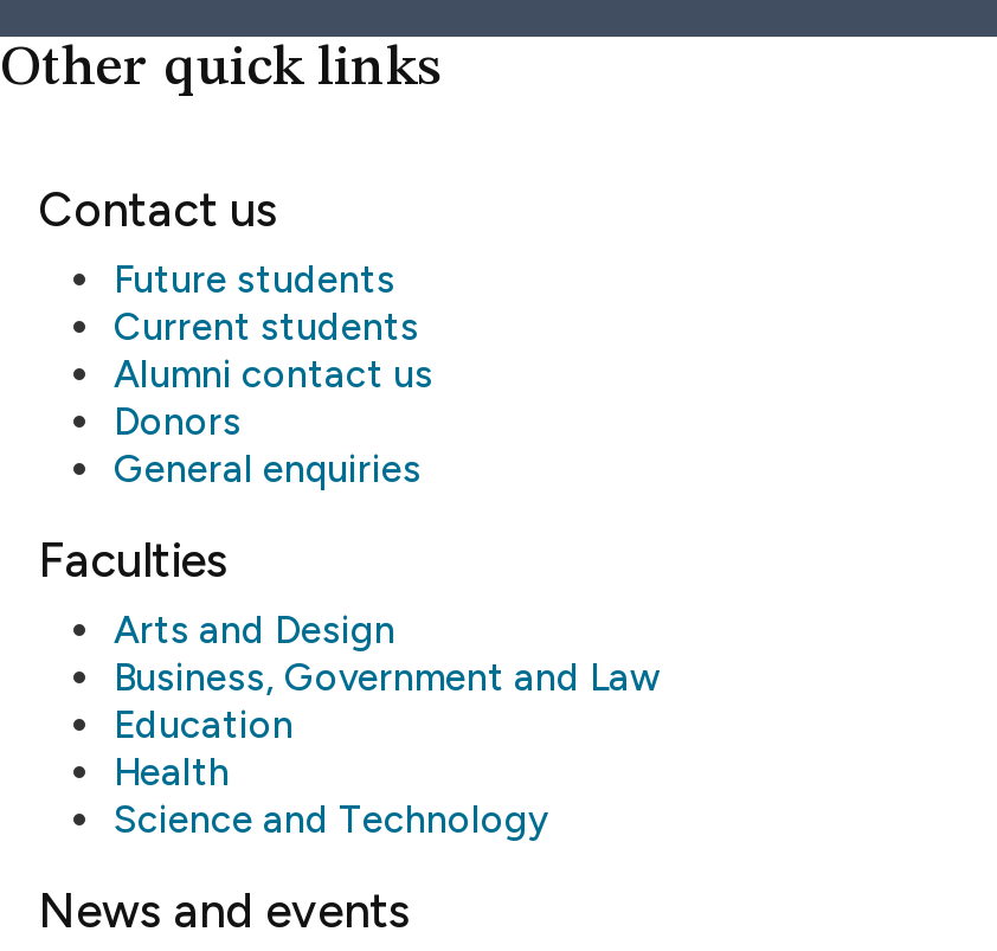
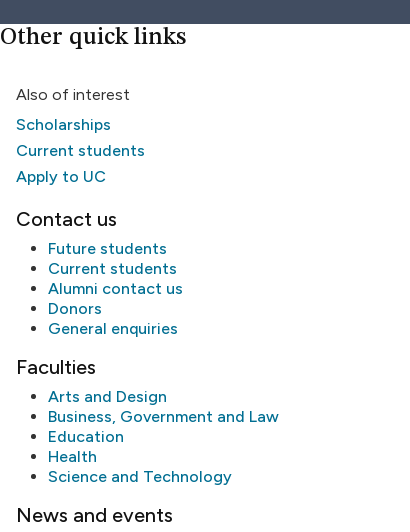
none -> [16,85,145,186] Also of interest | Scholarships | Current students | Apply to UC

